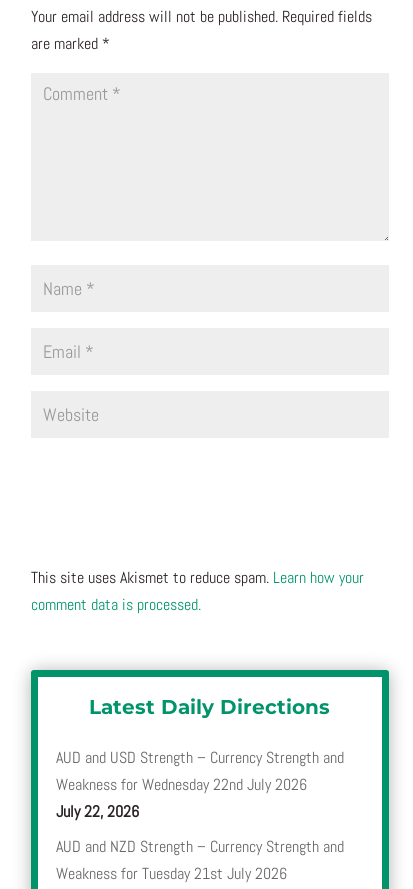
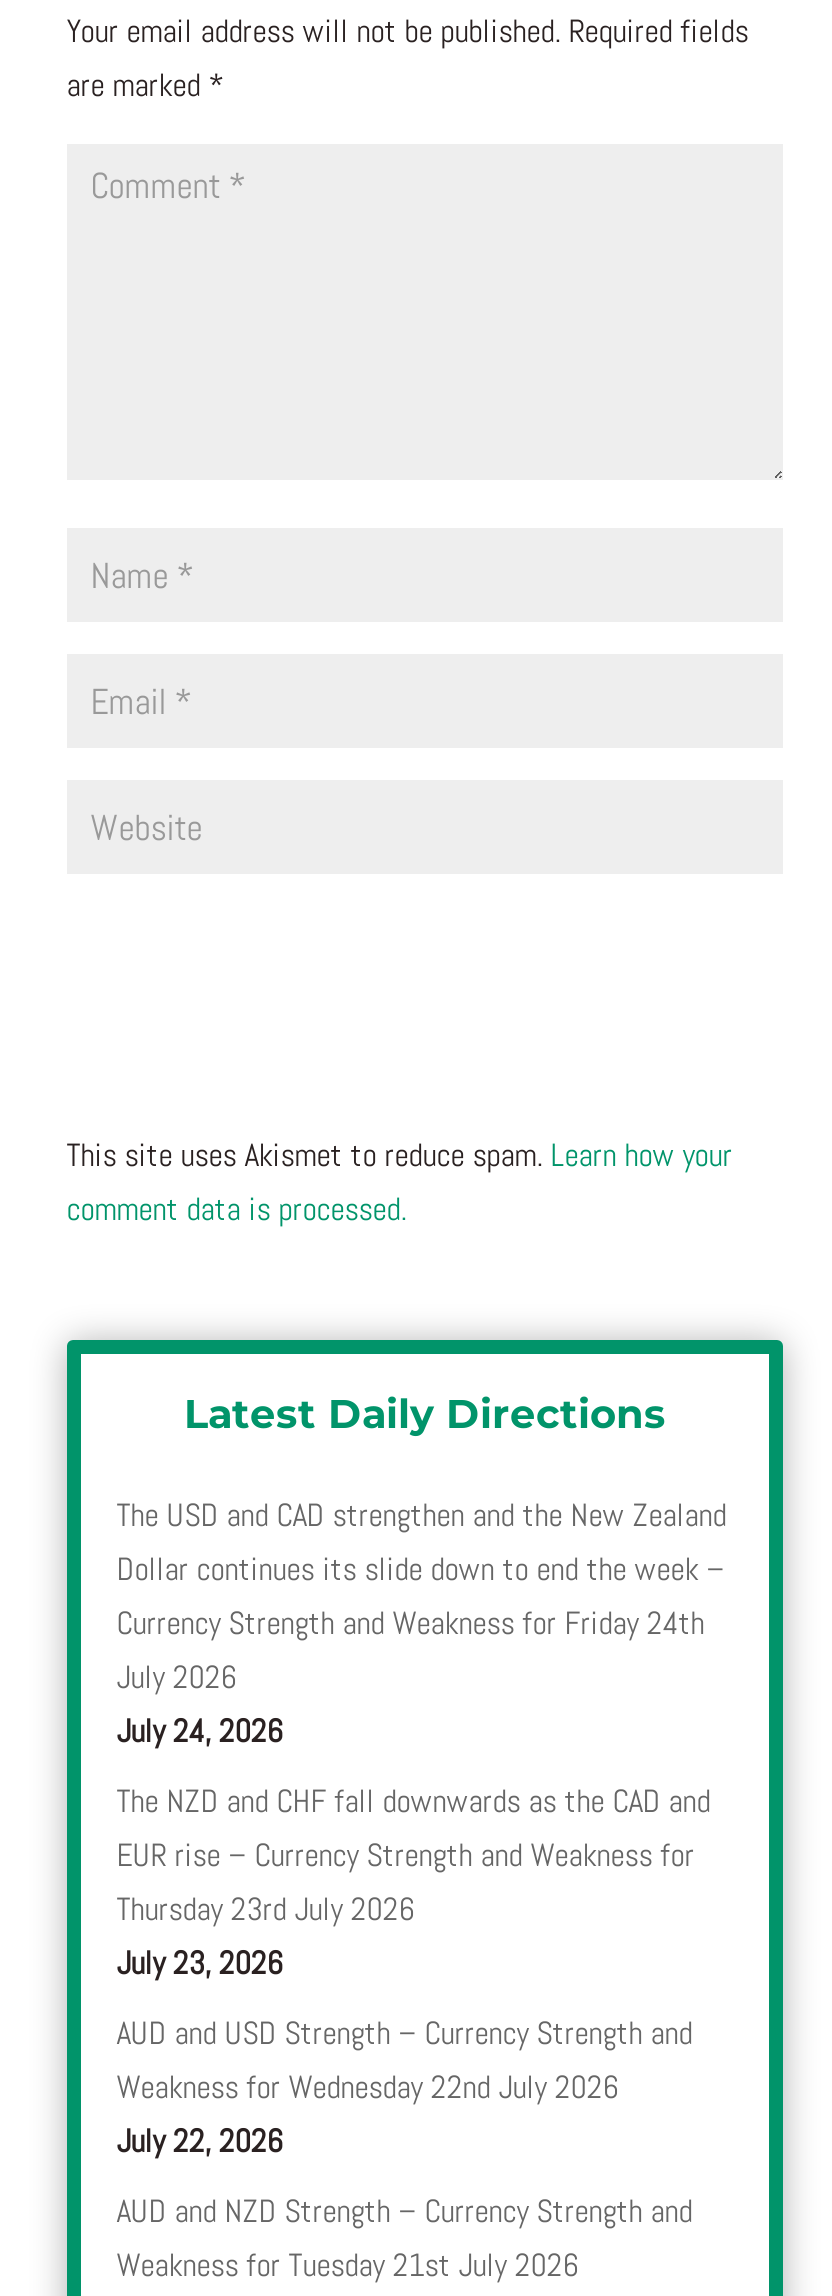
none -> [117,1495,727,1985] The USD and CAD strengthen and the New Zealand | Dollar continues its slide down to end the week – | Currency Strength and Weakness for Friday 24th | July 2026 | July 24, 2026 | The NZD and CHF fall downwards as the CAD and | EUR rise – Currency Strength and Weakness for | Thursday 23rd July 2026 | July 23, 2026

